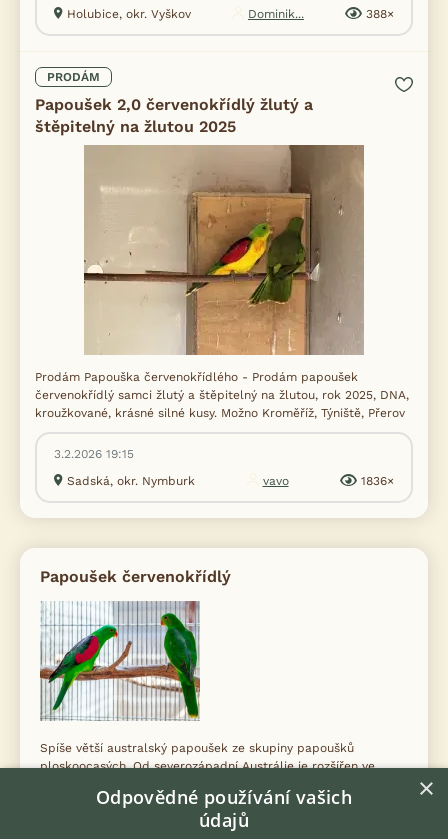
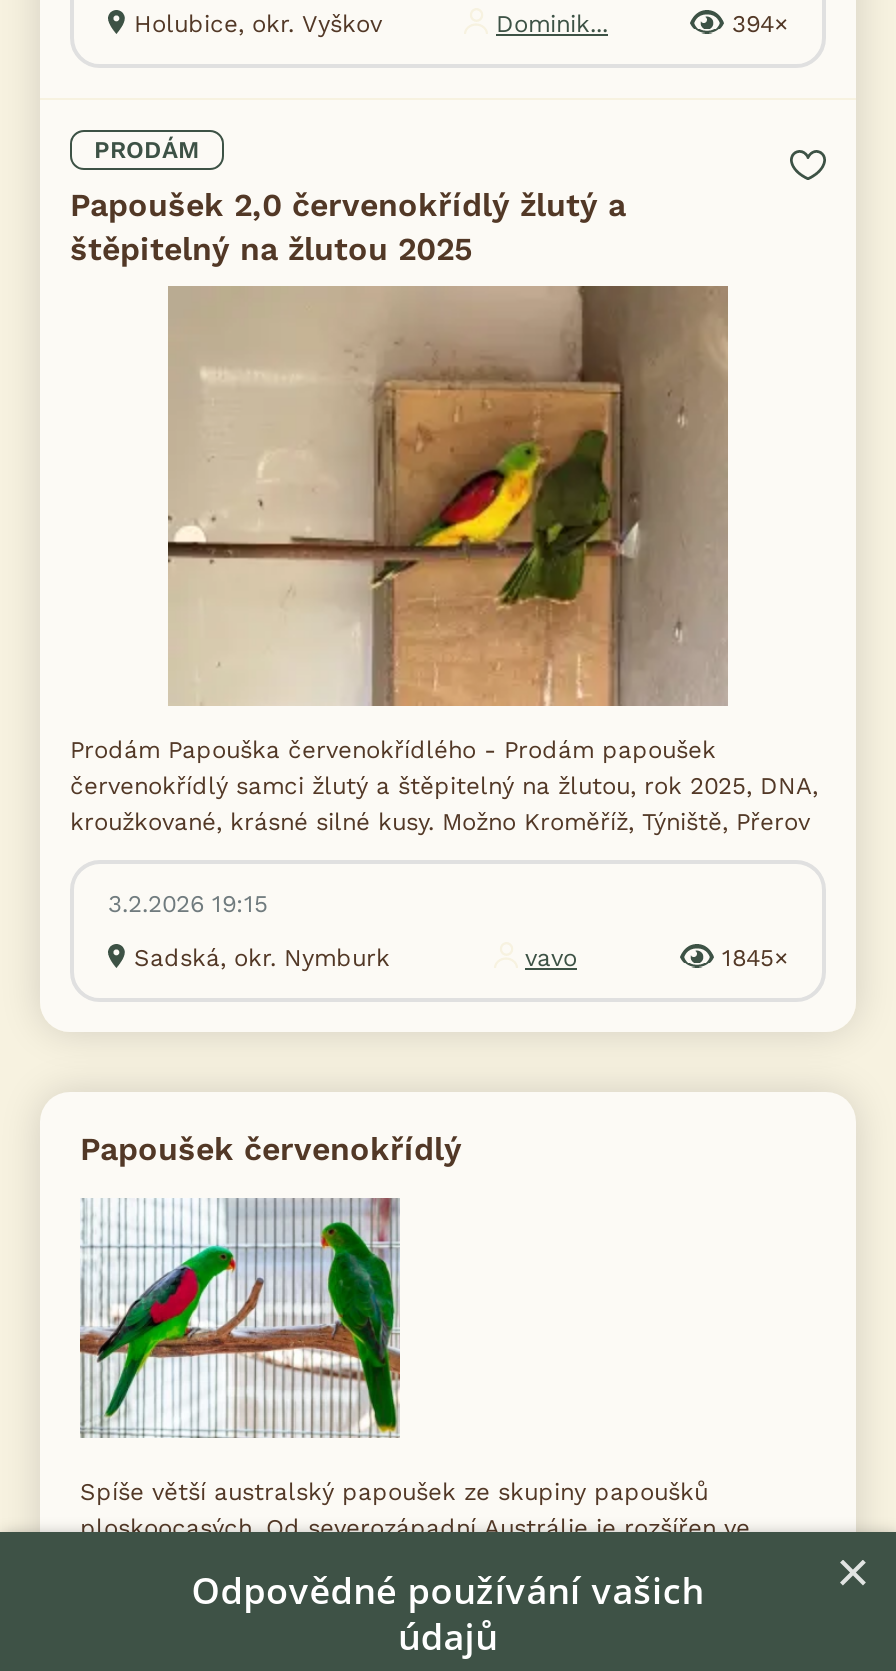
[362,7,394,21] 388× -> [724,10,788,38] 394×
[357,474,394,488] 1836× -> [714,944,788,972] 1845×

